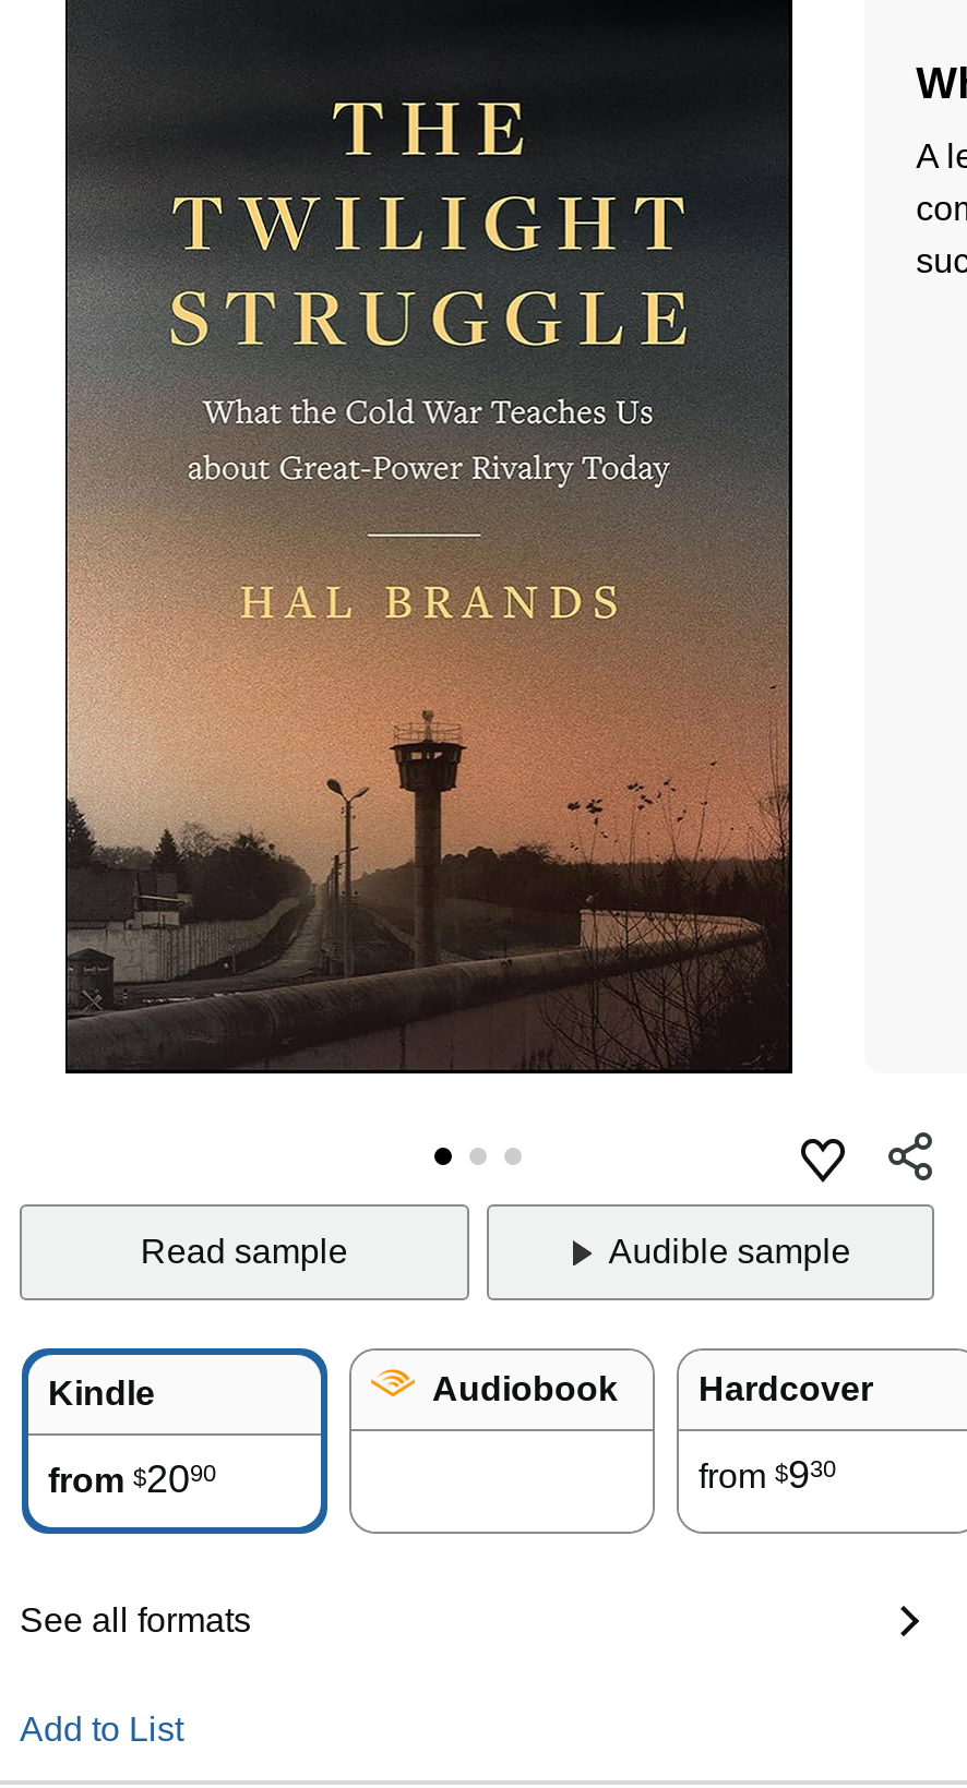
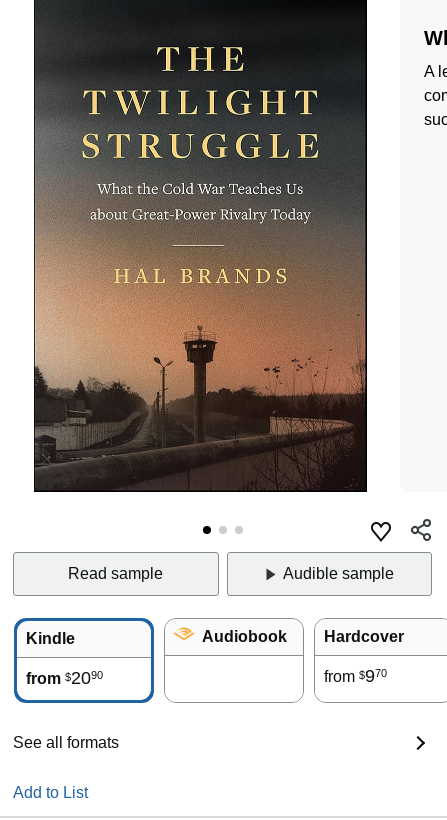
[699,1453,836,1497] from $930 -> [324,666,387,686] from $970

